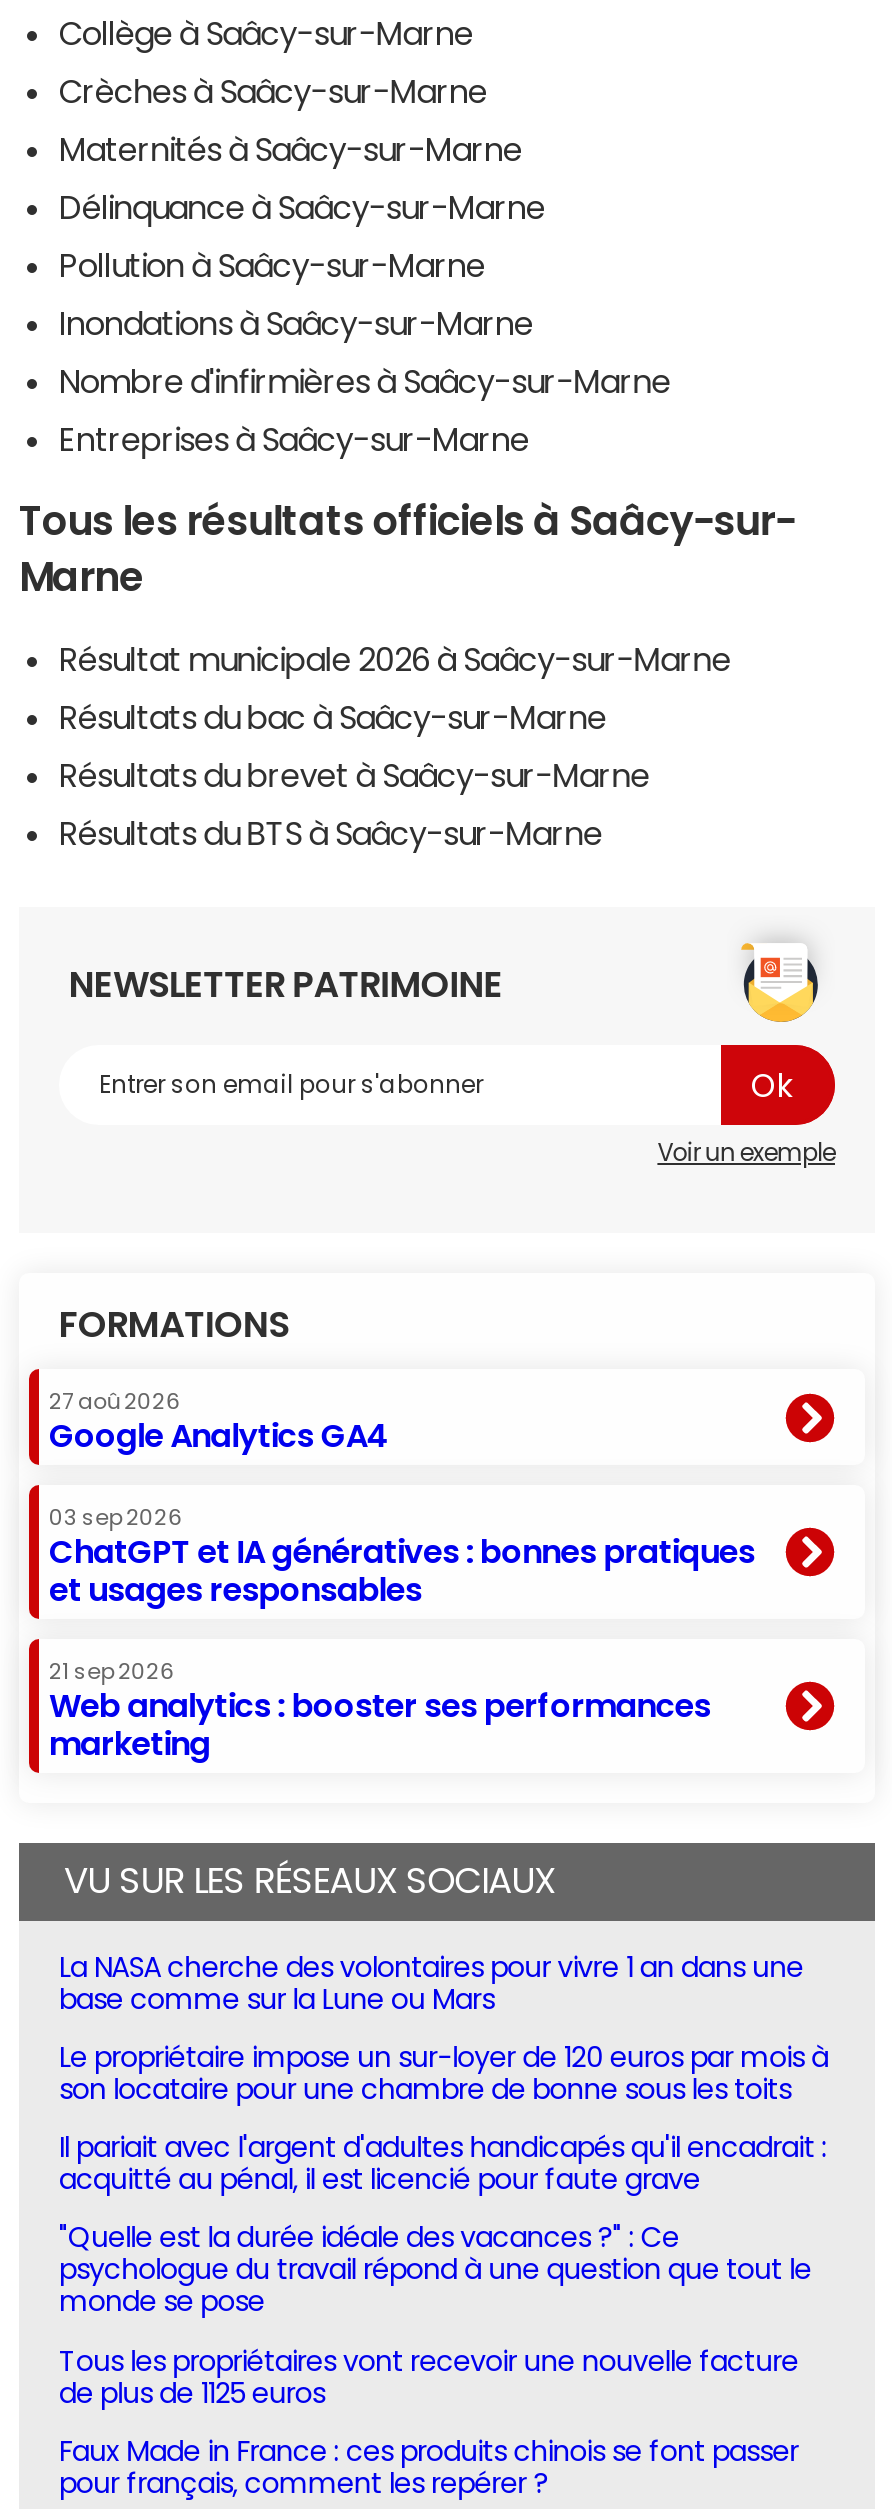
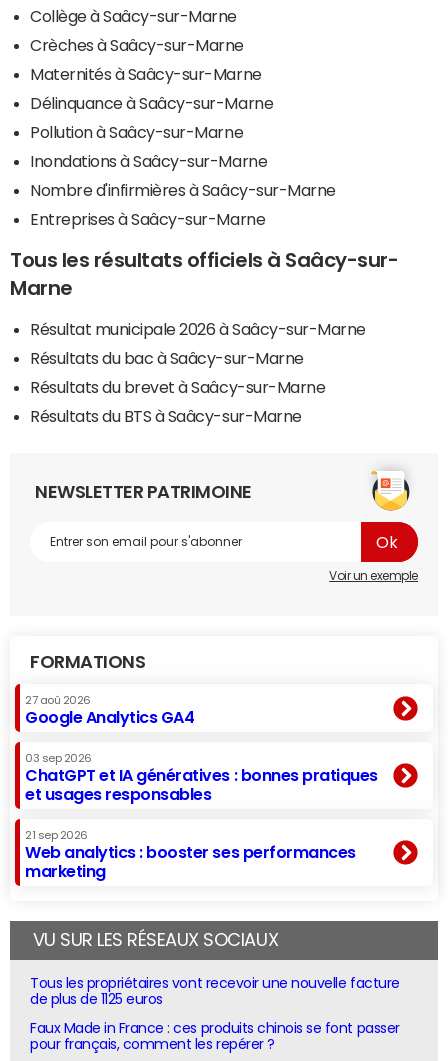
[59,1953,828,2316] La NASA cherche des volontaires pour vivre 1 an dans une | base comme sur la Lune ou Mars | Le propriétaire impose un sur-loyer de 120 euros par mois à | son locataire pour une chambre de bonne sous les toits | Il pariait avec l'argent d'adultes handicapés qu'il encadrait : | acquitté au pénal, il est licencié pour faute grave | "Quelle est la durée idéale des vacances ?" : Ce | psychologue du travail répond à une question que tout le | monde se pose -> none

